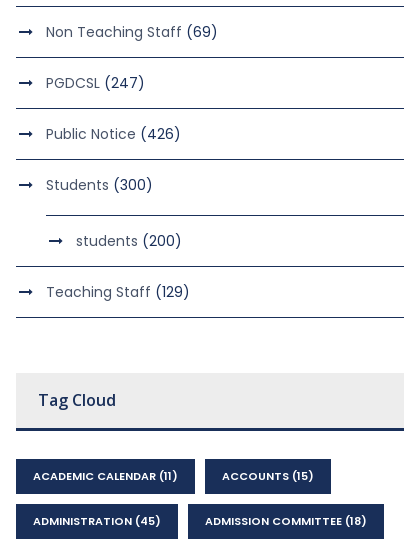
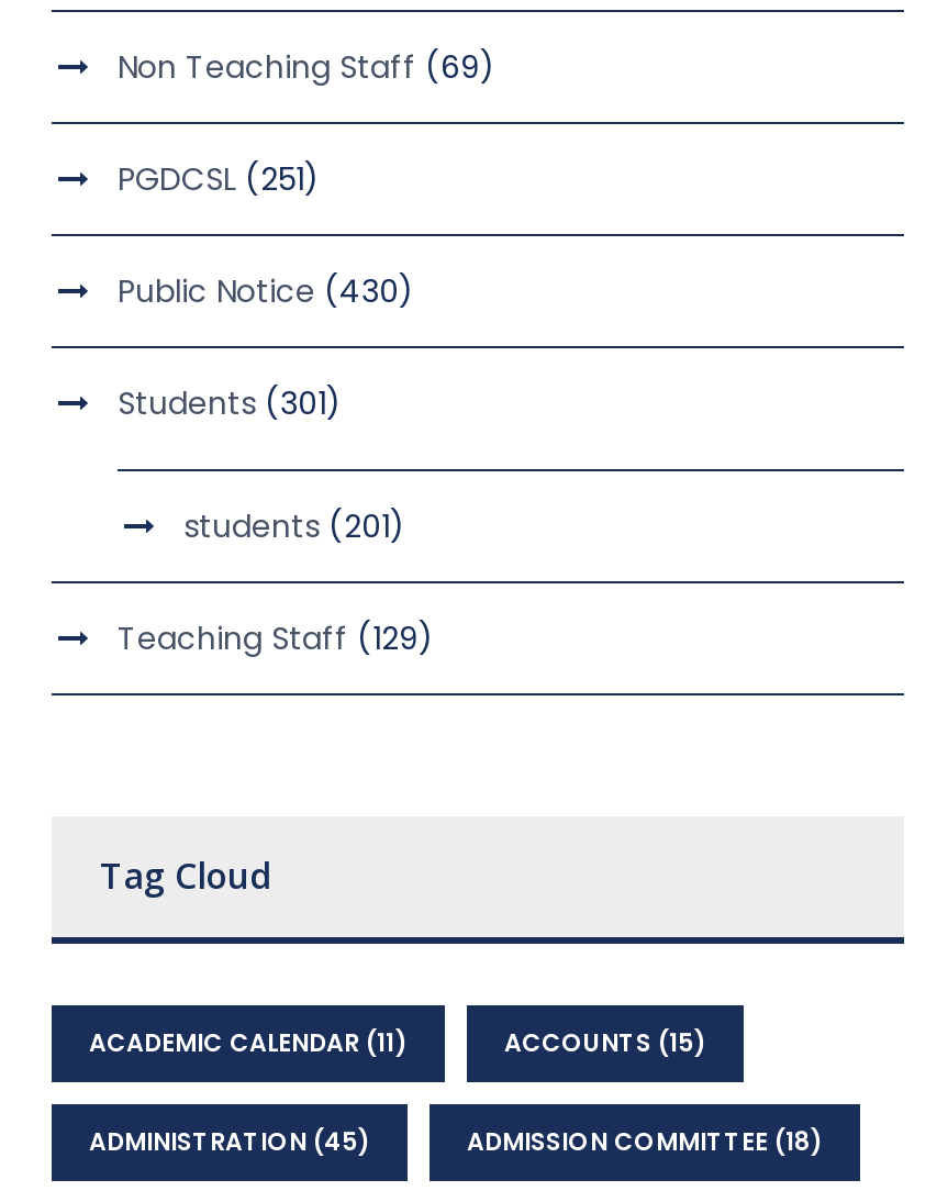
[46,72,145,92] PGDCSL (247) -> [118,158,320,202] PGDCSL (251)
[46,123,181,143] Public Notice (426) -> [118,270,414,314] Public Notice (430)
[46,174,153,194] Students (300) -> [118,382,342,426] Students (301)
[76,230,182,250] students (200) -> [183,505,405,549] students (201)

